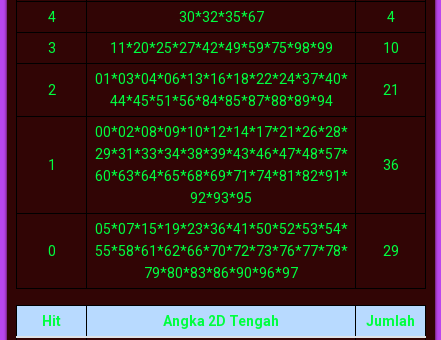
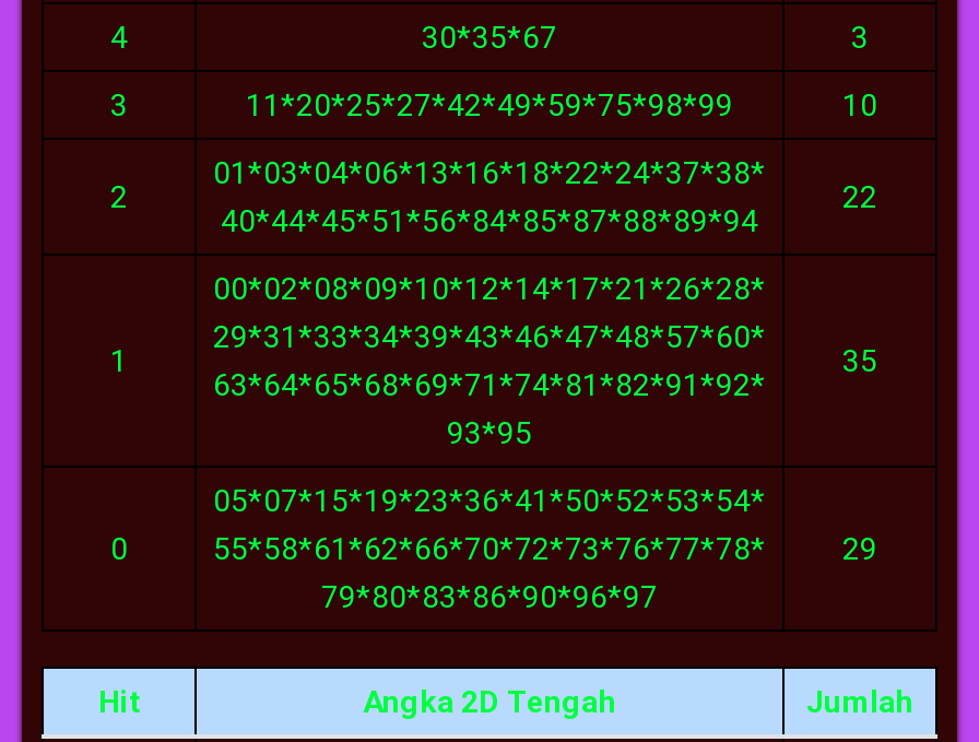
[178,9,263,25] 30*32*35*67 -> [422,19,557,54] 30*35*67
[386,9,394,25] 4 -> [851,19,869,54] 3
[94,71,347,87] 01*03*04*06*13*16*18*22*24*37*40* -> [213,155,766,189] 01*03*04*06*13*16*18*22*24*37*38*
[382,82,398,98] 21 -> [842,179,877,214] 22
[109,93,332,109] 44*45*51*56*84*85*87*88*89*94 -> [221,203,758,238] 40*44*45*51*56*84*85*87*88*89*94
[94,146,347,162] 29*31*33*34*38*39*43*46*47*48*57* -> [213,318,766,353] 29*31*33*34*39*43*46*47*48*57*60*
[382,157,398,173] 36 -> [842,342,877,377] 35
[94,168,347,184] 60*63*64*65*68*69*71*74*81*82*91* -> [213,367,766,401] 63*64*65*68*69*71*74*81*82*91*92*
[190,190,252,206] 92*93*95 -> [447,415,532,450] 93*95

